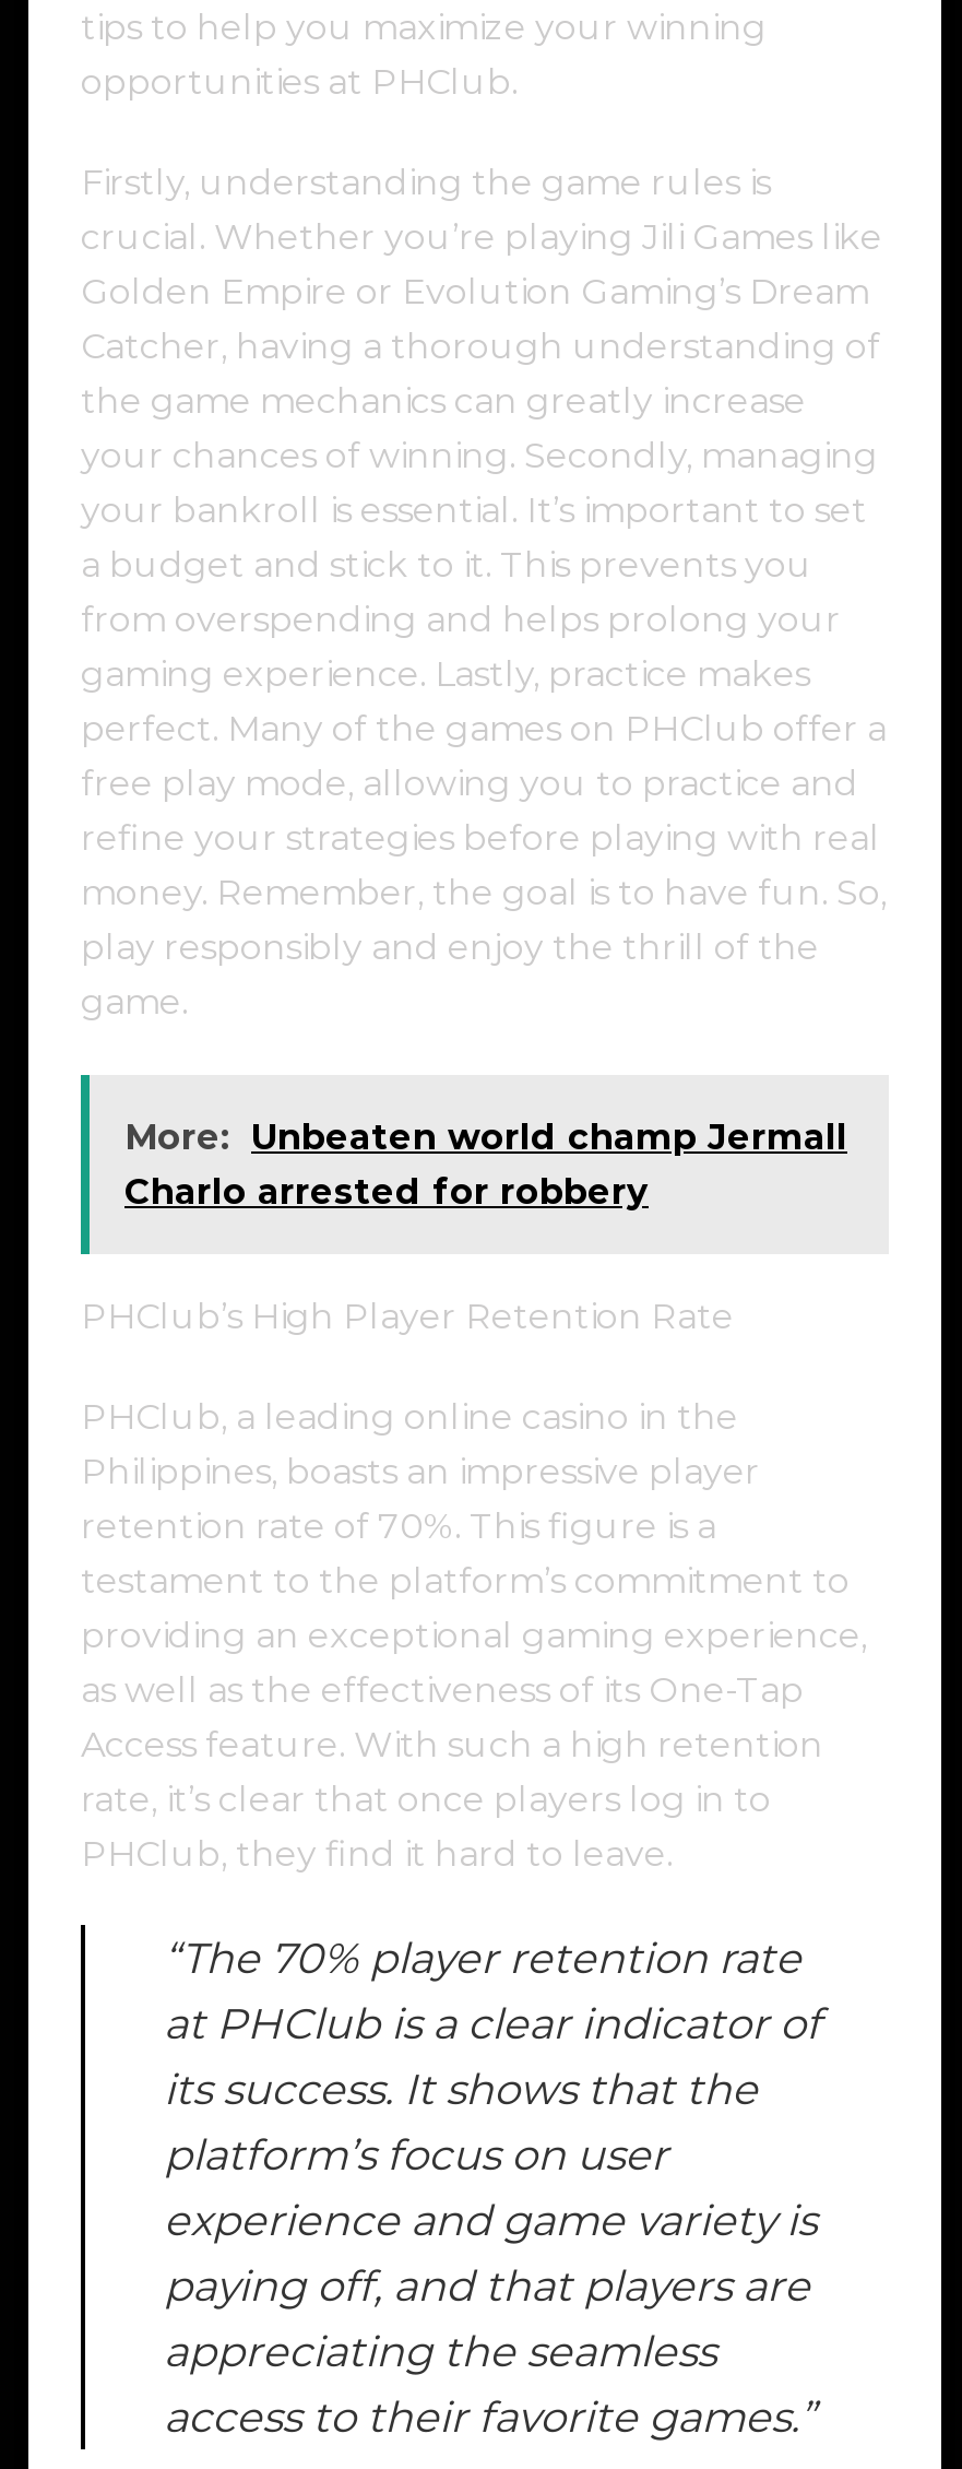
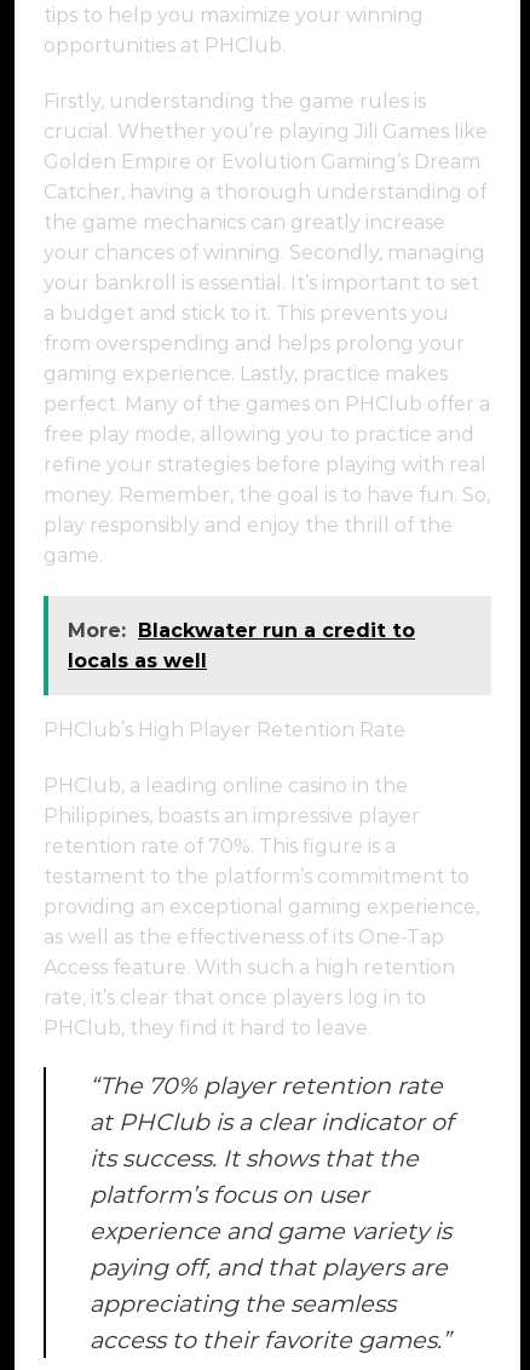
[124,1116,847,1212] More: Unbeaten world champ Jermall | Charlo arrested for robbery -> [68,619,415,672] More: Blackwater run a credit to | locals as well

